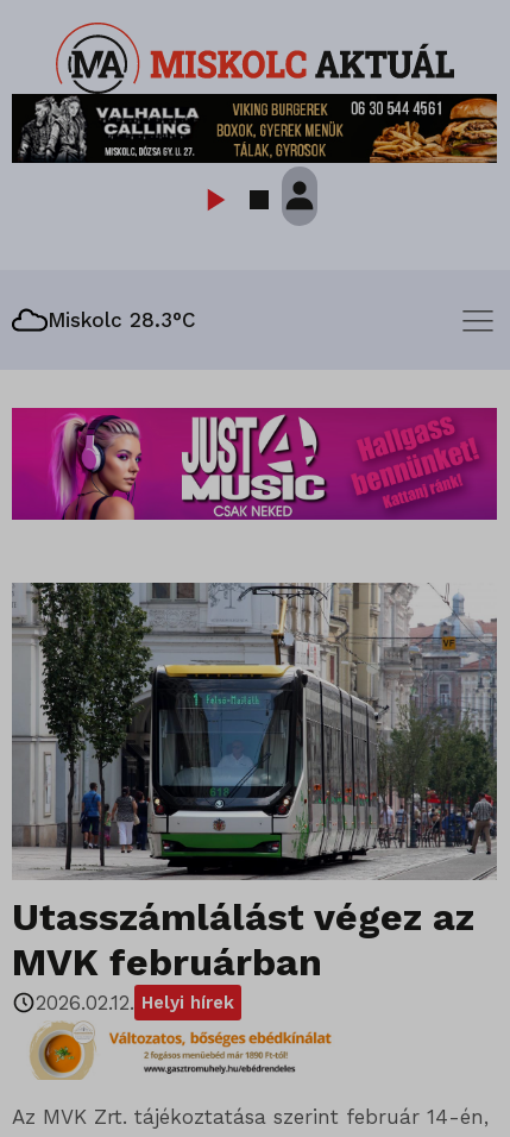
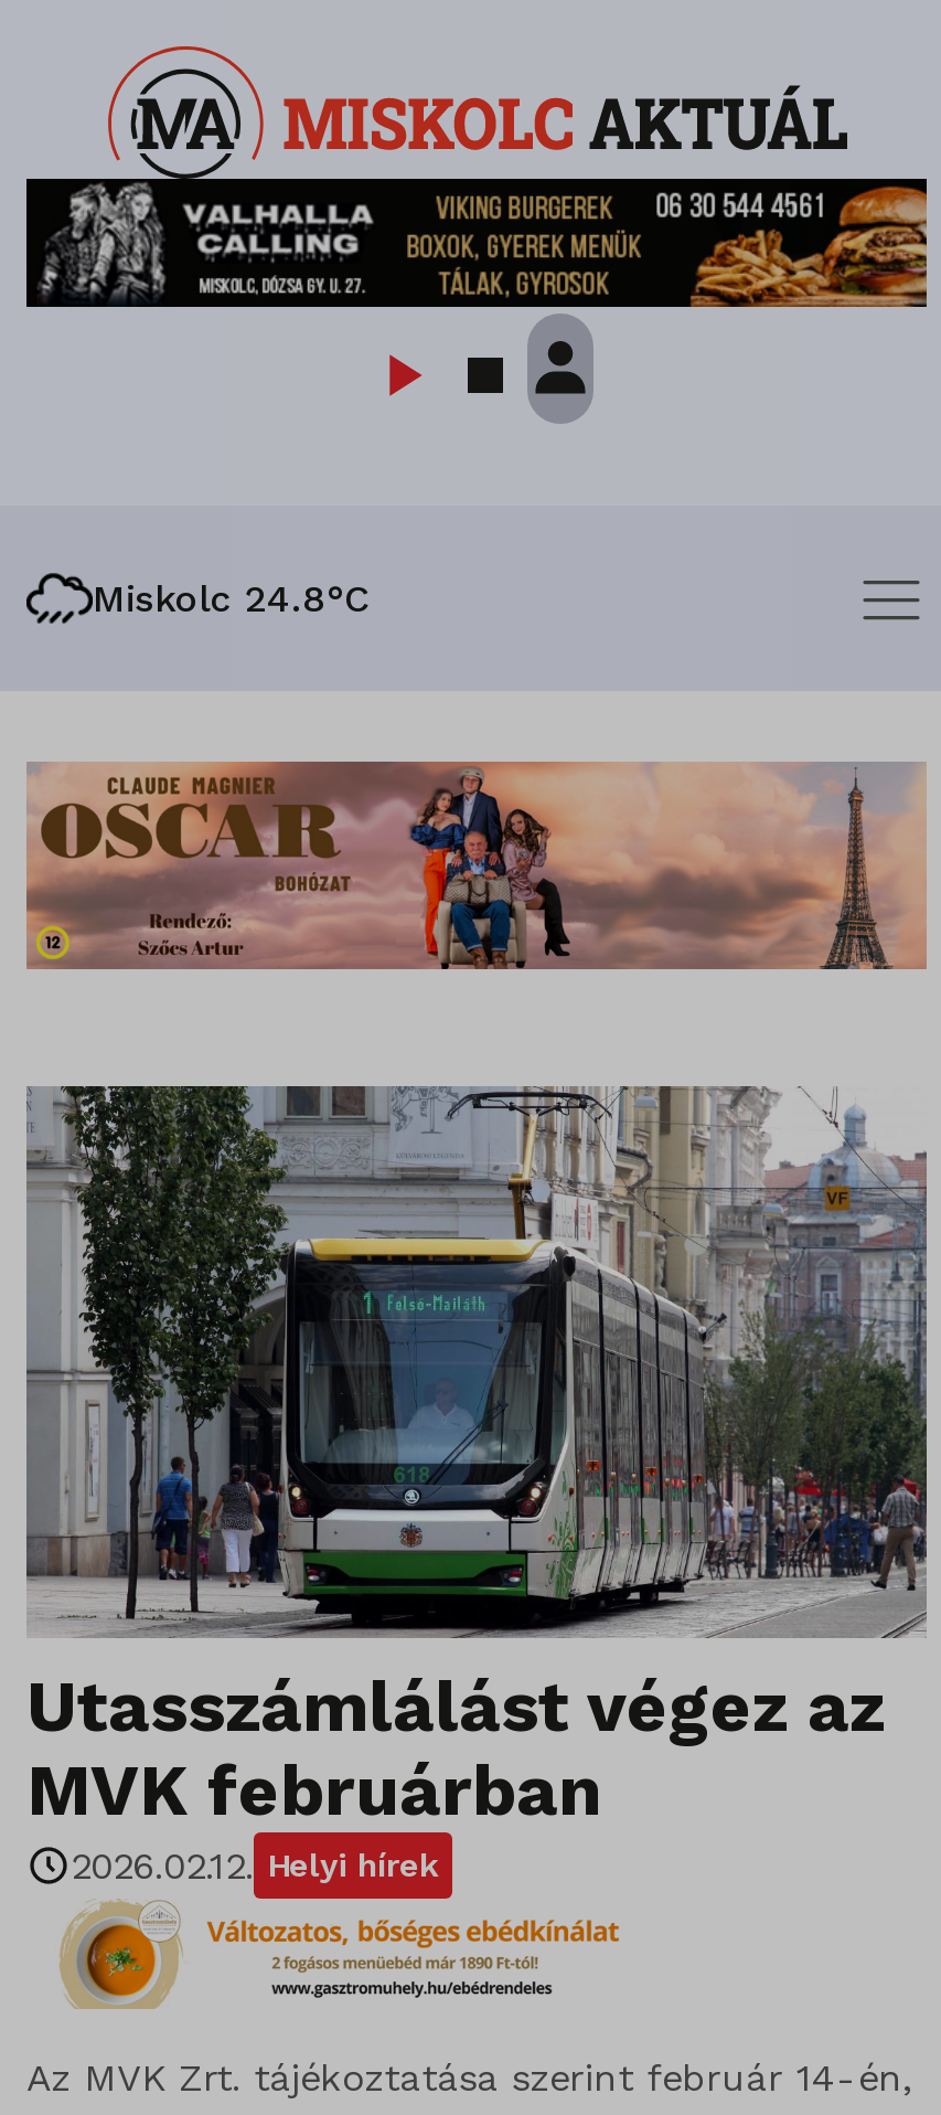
[48,308,196,332] Miskolc 28.3°C -> [93,577,371,621] Miskolc 24.8°C
[11,407,498,521] [image] -> [24,759,927,971] [image]

